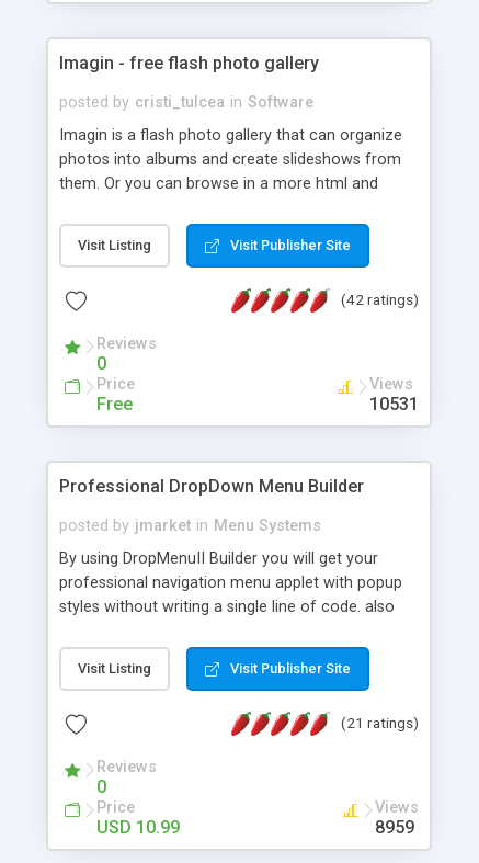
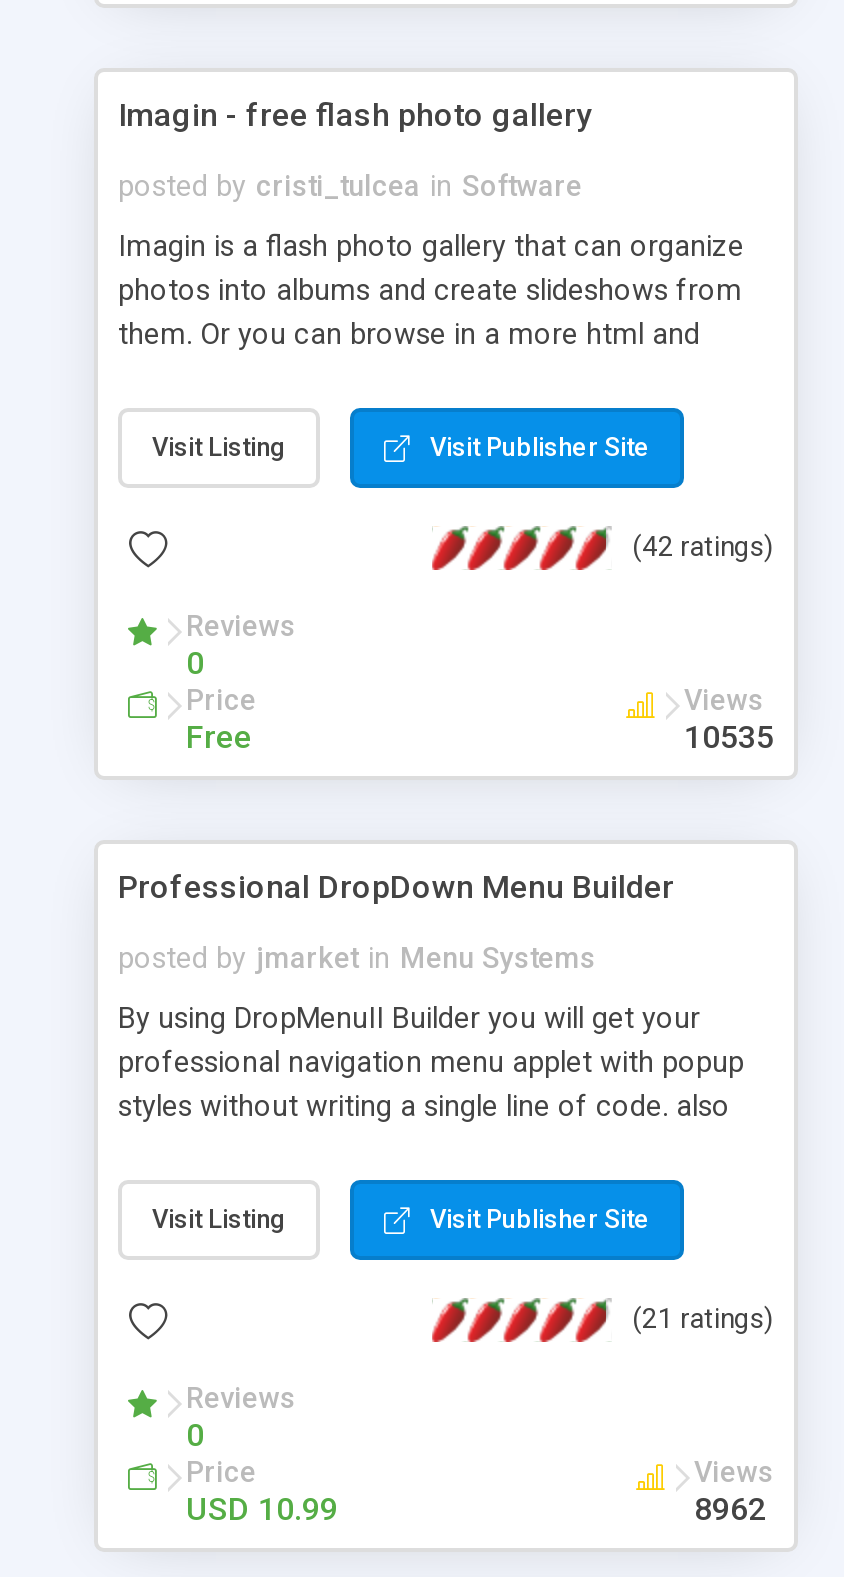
[369,393,419,414] 10531 -> [684,718,774,756] 10535
[375,817,414,838] 8959 -> [694,1490,766,1528] 8962

